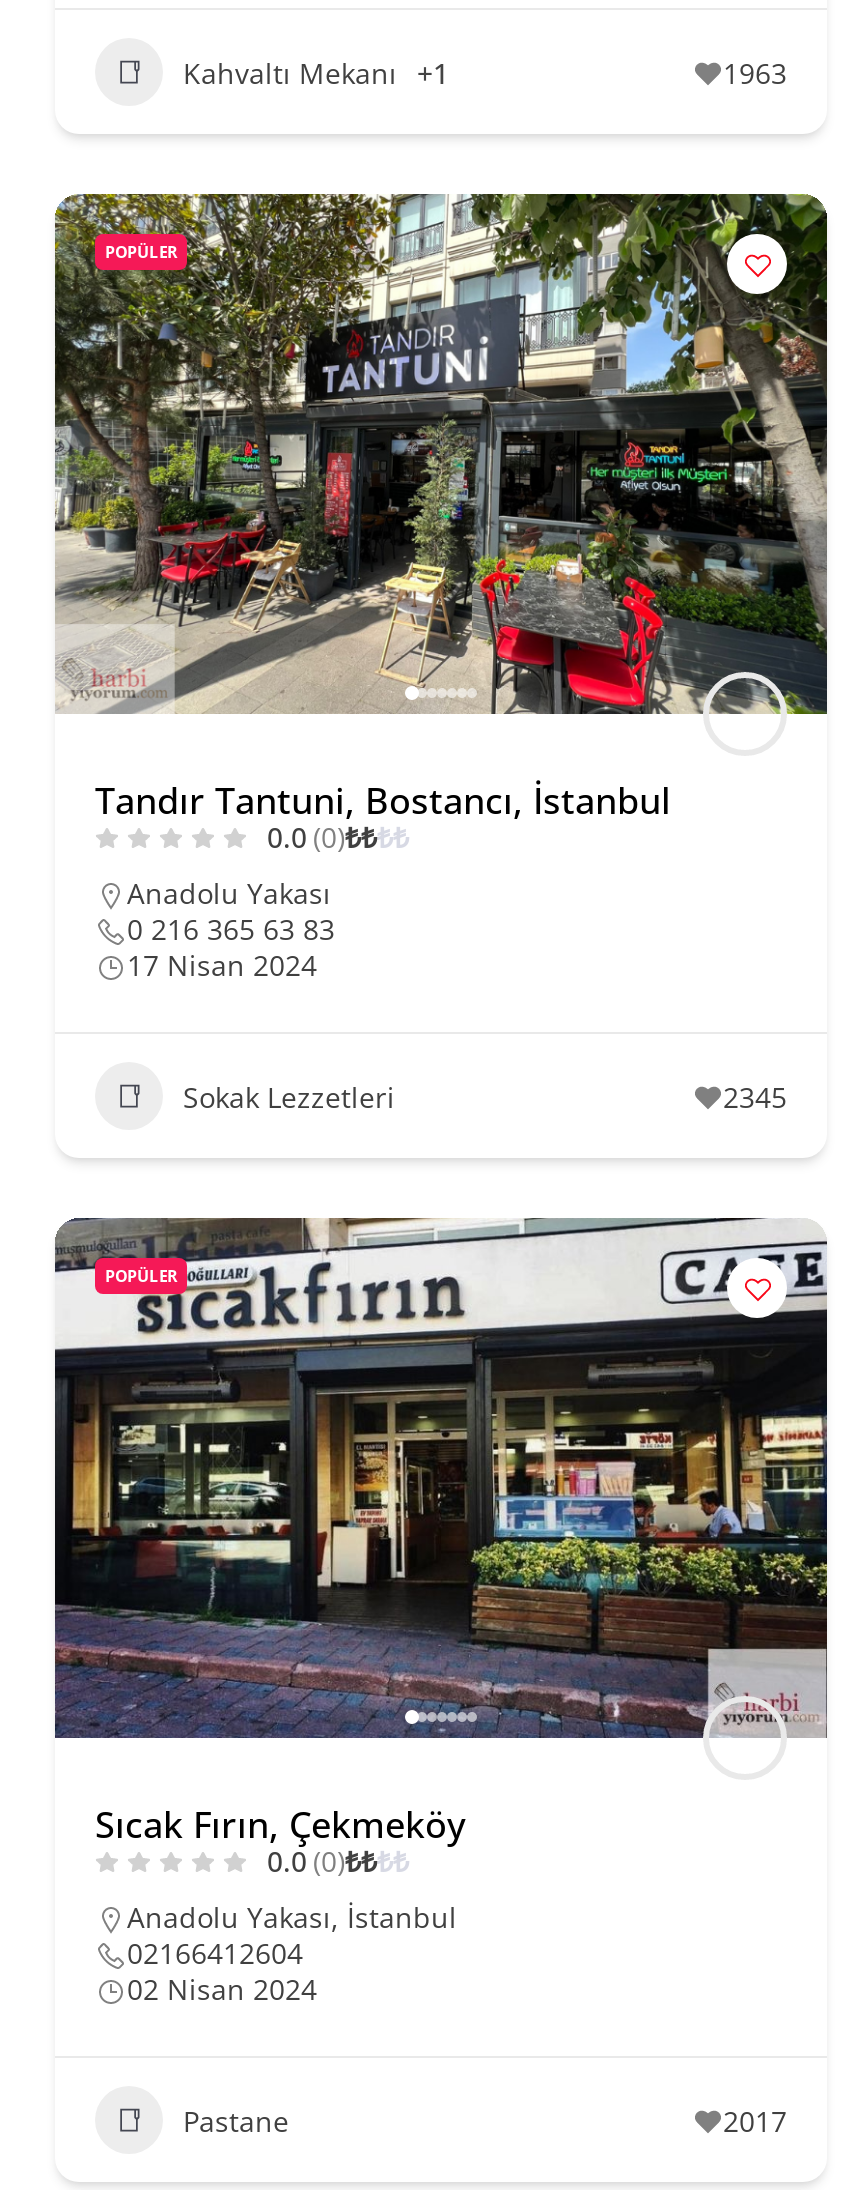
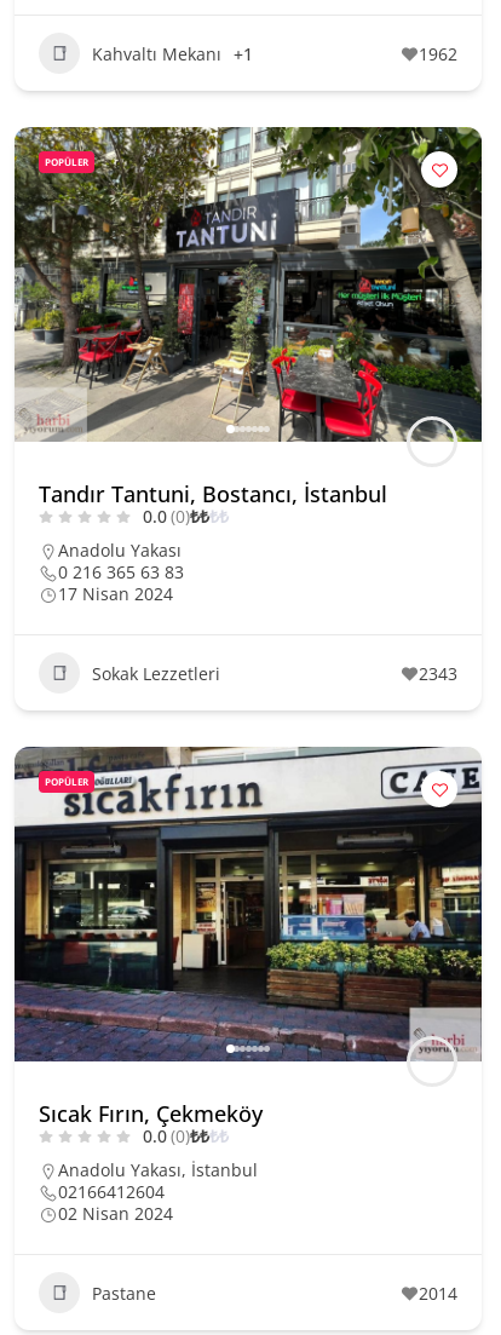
[723,53,787,91] 1963 -> [419,42,457,65] 1962
[723,1077,787,1115] 2345 -> [419,662,457,685] 2343
[723,2101,787,2139] 2017 -> [419,1281,457,1304] 2014

